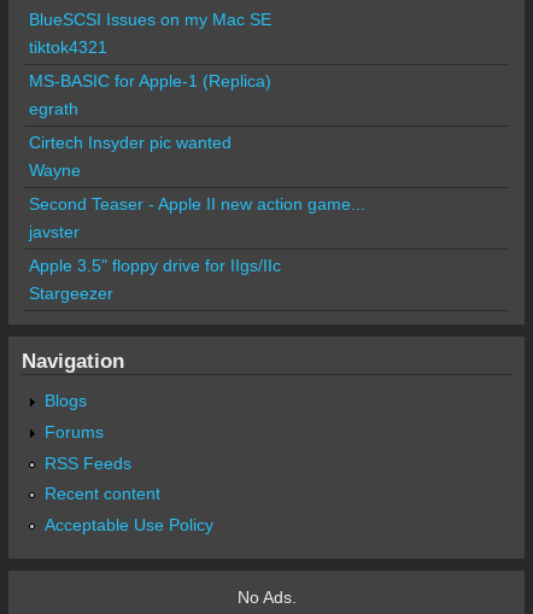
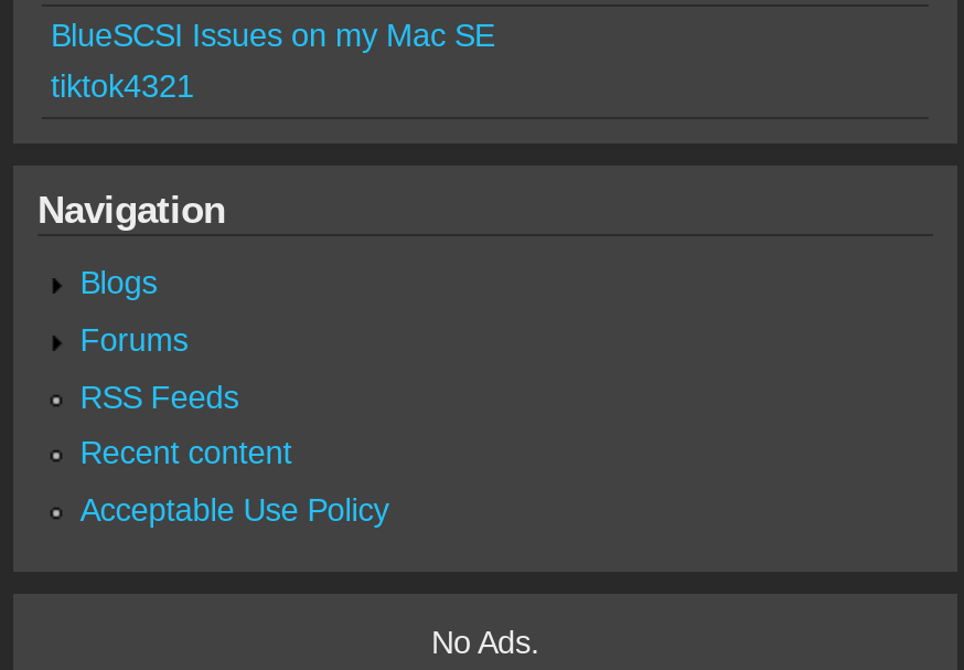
[29,71,365,303] MS-BASIC for Apple-1 (Replica) | egrath | Cirtech Insyder pic wanted | Wayne | Second Teaser - Apple II new action game... | javster | Apple 3.5" floppy drive for IIgs/IIc | Stargeezer -> none

